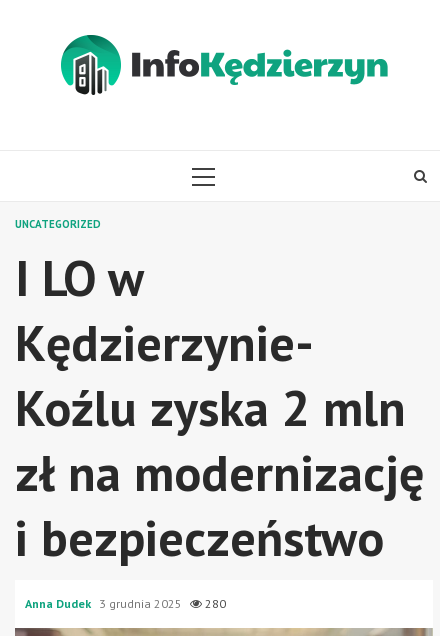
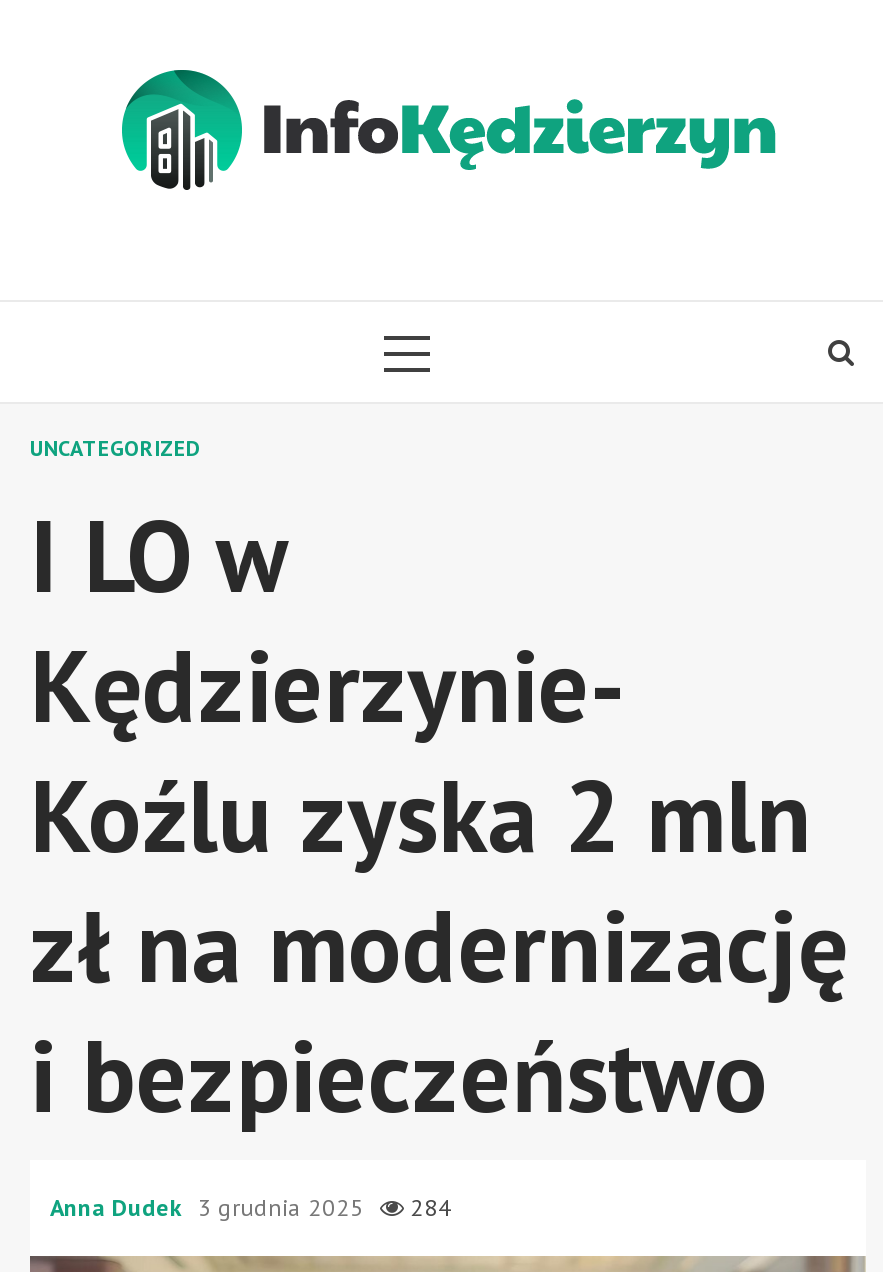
[25,596,226,611] Anna Dudek 3 grudnia 2025 280 -> [50,1192,452,1222] Anna Dudek 3 grudnia 2025 284

